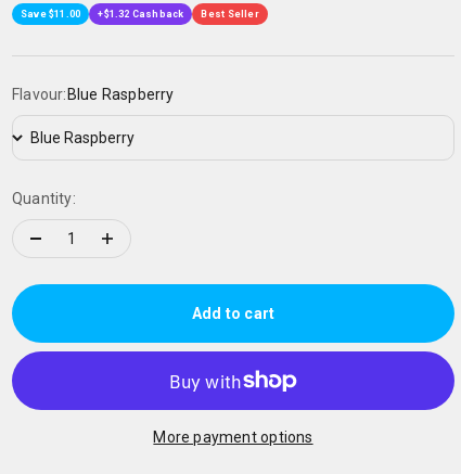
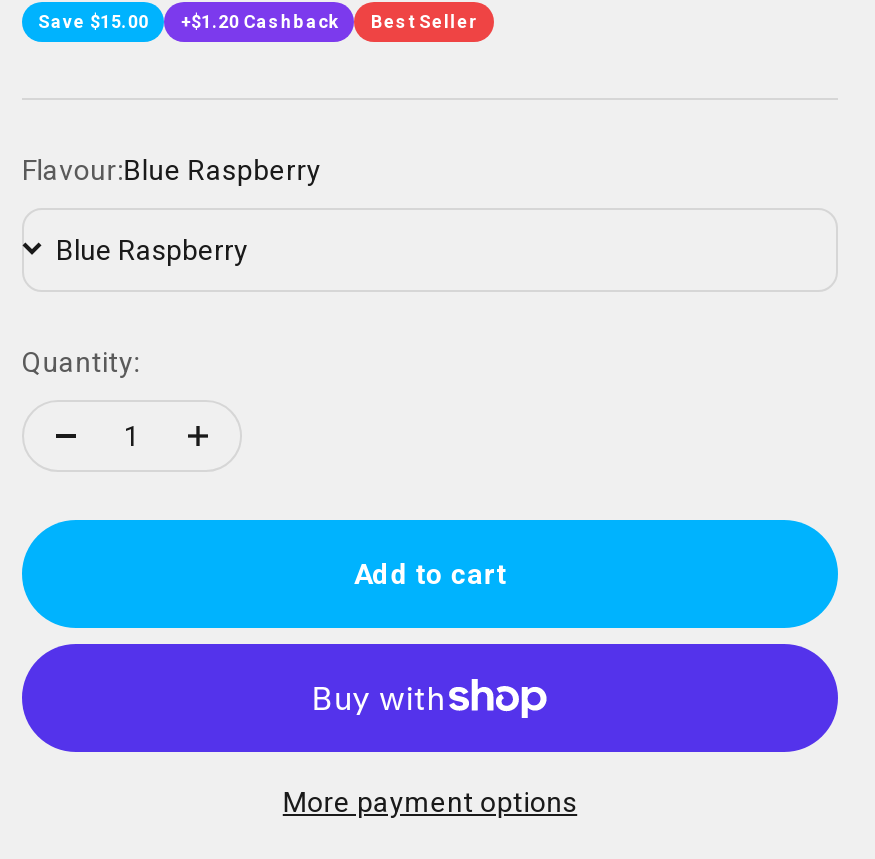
[21,9,81,20] Save $11.00 -> [38,11,149,31] Save $15.00
[98,9,184,20] +$1.32 Cashback -> [181,11,339,31] +$1.20 Cashback

